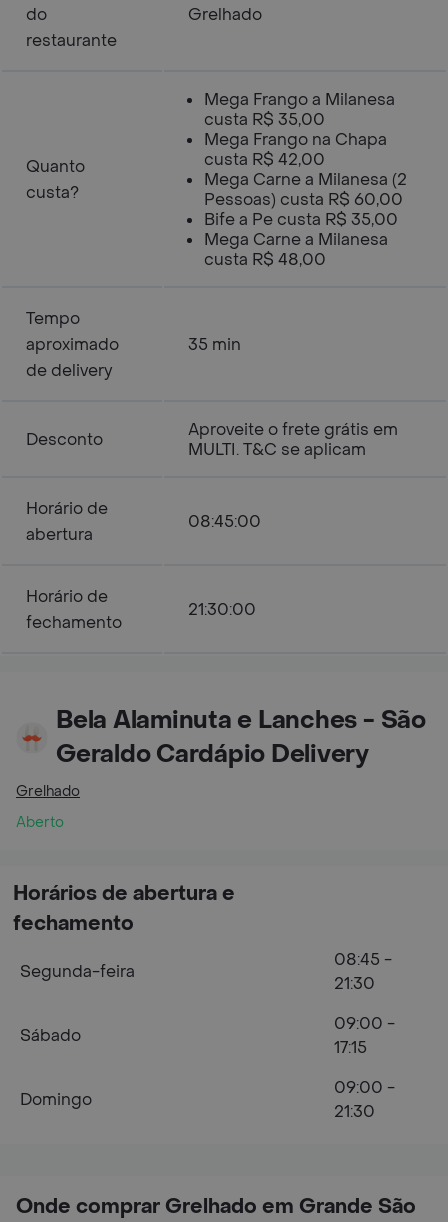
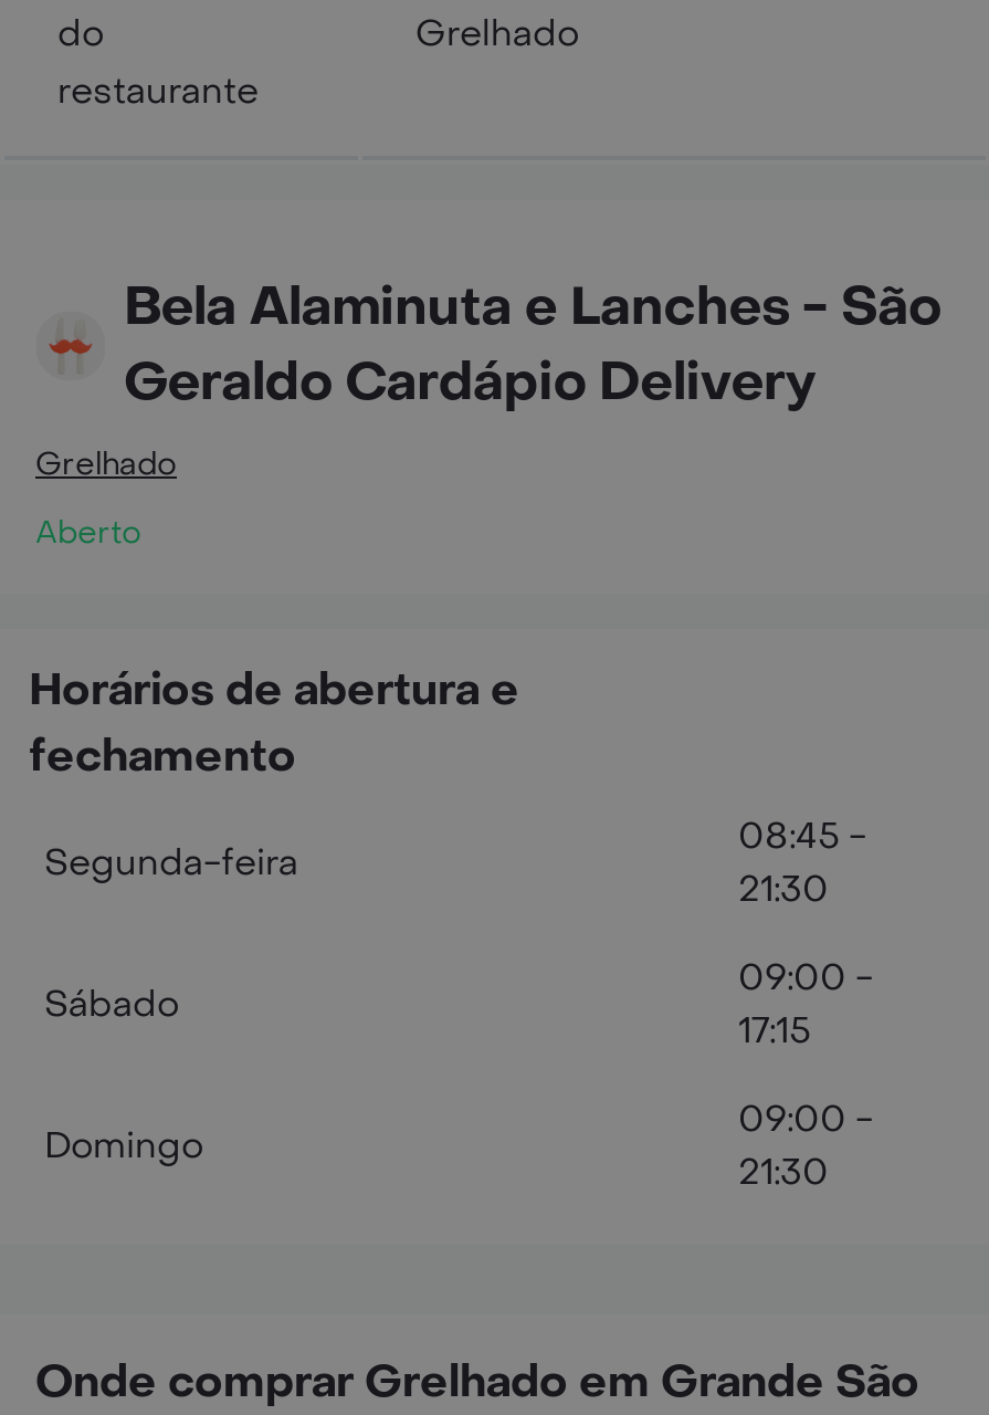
[26,89,407,381] Mega Frango a Milanesa | custa R$ 35,00 | Mega Frango na Chapa | custa R$ 42,00 | Mega Carne a Milanesa (2 | Pessoas) custa R$ 60,00 | Bife a Pe custa R$ 35,00 | Mega Carne a Milanesa | custa R$ 48,00 | Tempo | aproximado | de delivery -> none
[26,156,85,203] Quanto | custa? -> none
[188,334,241,355] 35 min -> none
[26,419,398,545] Desconto | Aproveite o frete grátis em | MULTI. T&C se aplicam | Horário de | abertura -> none
[188,511,261,532] 08:45:00 -> none
[26,586,122,633] Horário de | fechamento -> none
[188,599,256,620] 21:30:00 -> none

